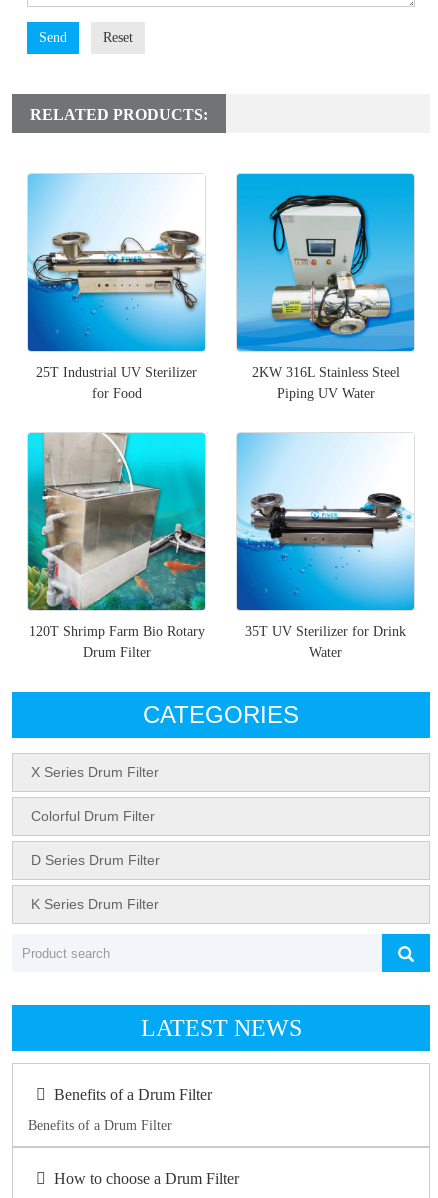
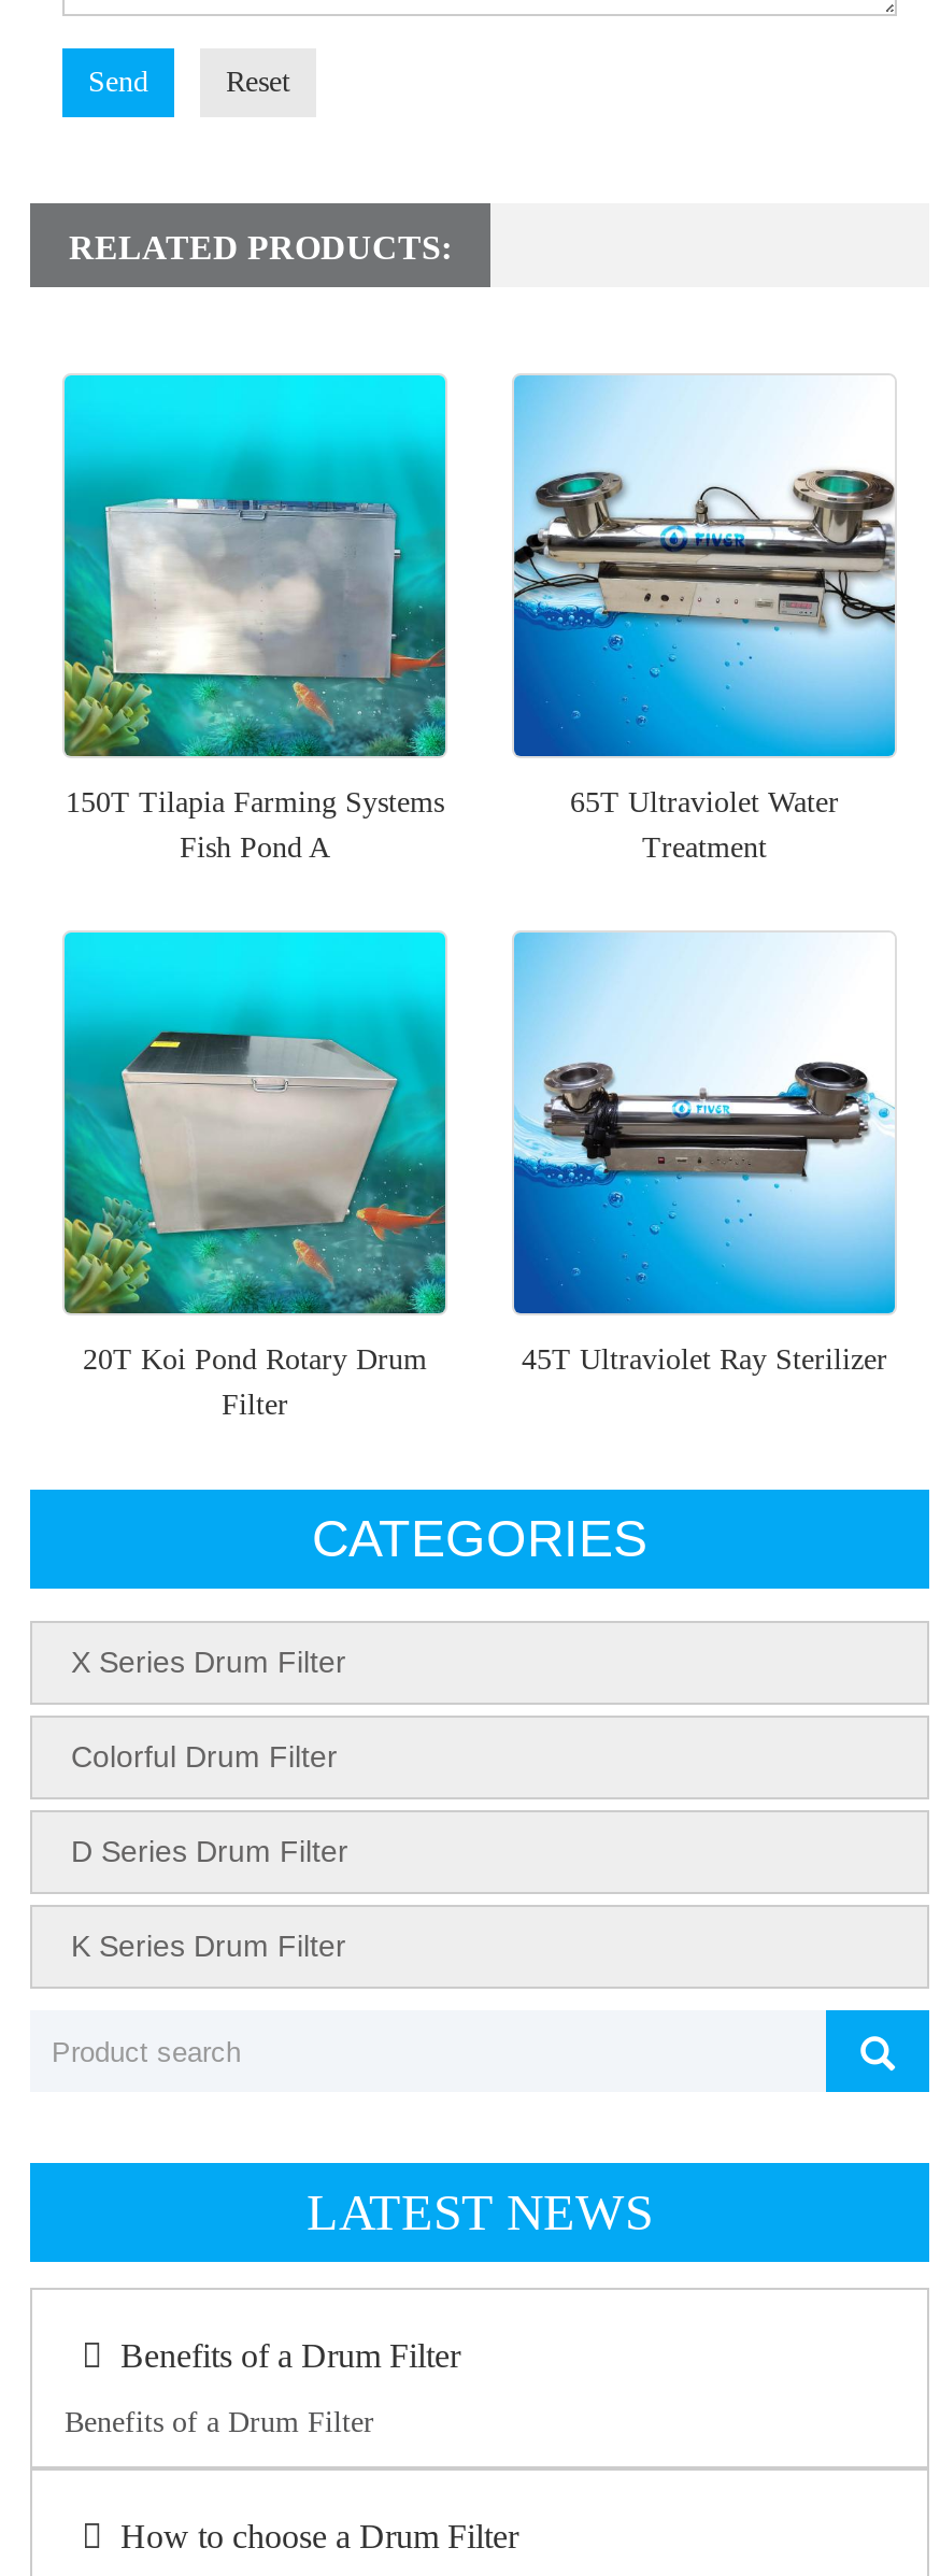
[27,173,206,401] [image] | 25T Industrial UV Sterilizer | for Food -> [62,373,447,864] [image] | 150T Tilapia Farming Systems | Fish Pond A
[236,173,415,401] [image] | 2KW 316L Stainless Steel | Piping UV Water -> [512,373,897,864] [image] | 65T Ultraviolet Water | Treatment
[28,432,206,660] [image] | 120T Shrimp Farm Bio Rotary | Drum Filter -> [83,930,445,1421] [image] | 20T Koi Pond Rotary Drum | Filter
[245,624,406,660] 35T UV Sterilizer for Drink | Water -> [522,1343,887,1376] 45T Ultraviolet Ray Sterilizer

